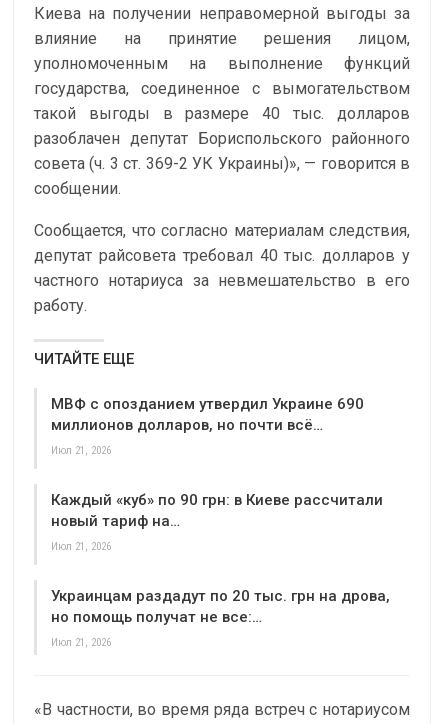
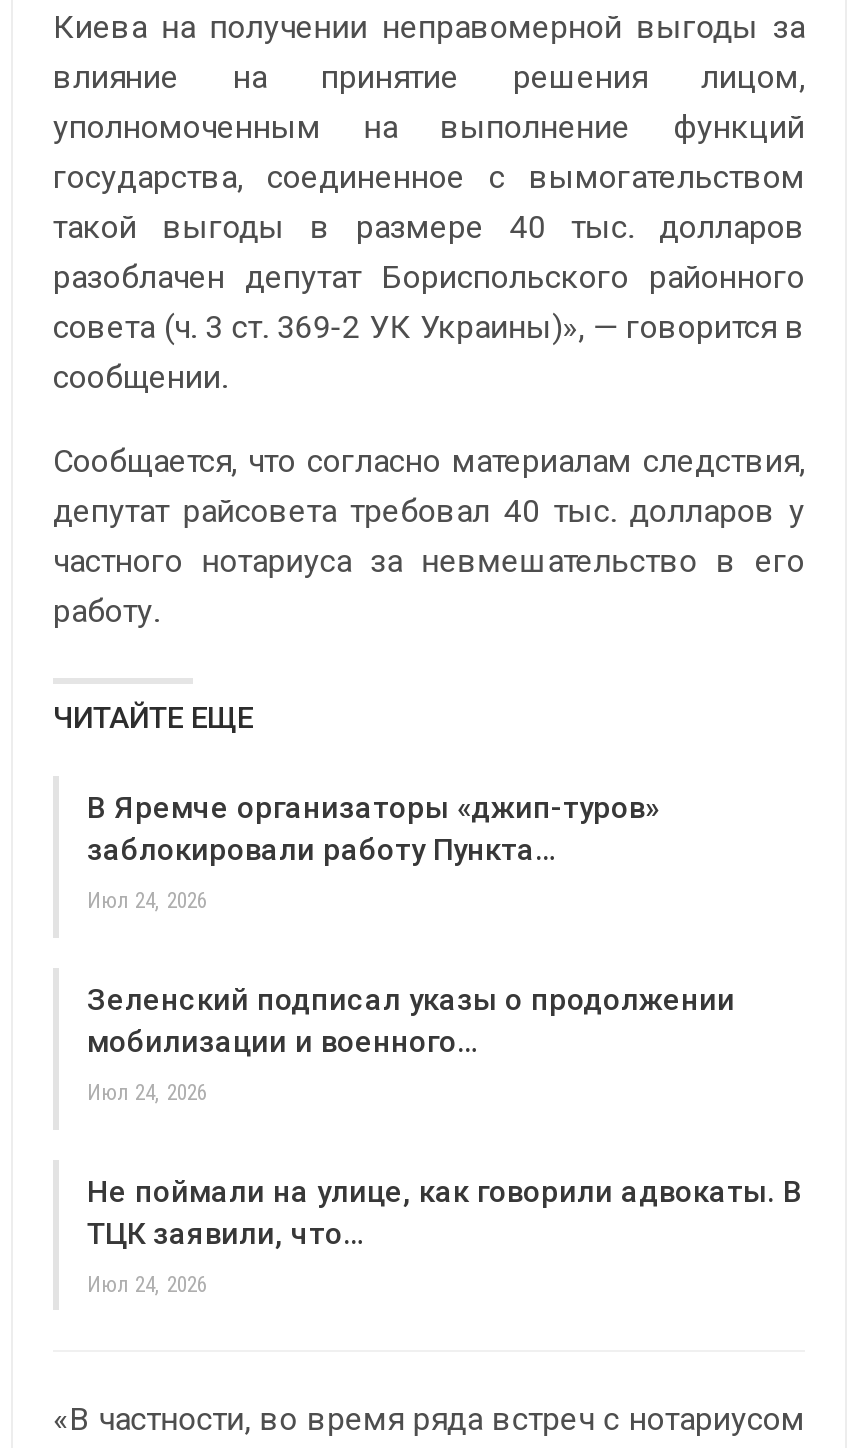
[51,395,364,434] МВФ с опозданием утвердил Украине 690 | миллионов долларов, но почти всё… -> [87,791,659,869] В Яремче организаторы «джип-туров» | заблокировали работу Пункта…
[51,444,111,457] Июл 21, 2026 -> [87,889,207,915] Июл 24, 2026
[51,491,383,530] Каждый «куб» по 90 грн: в Киеве рассчитали | новый тариф на… -> [87,983,735,1061] Зеленский подписал указы о продолжении | мобилизации и военного…
[51,540,111,553] Июл 21, 2026 -> [87,1081,207,1107] Июл 24, 2026
[51,587,390,626] Украинцам раздадут по 20 тыс. грн на дрова, | но помощь получат не все:… -> [87,1175,803,1253] Не поймали на улице, как говорили адвокаты. В | ТЦК заявили, что…
[51,636,111,649] Июл 21, 2026 -> [87,1273,207,1299] Июл 24, 2026

